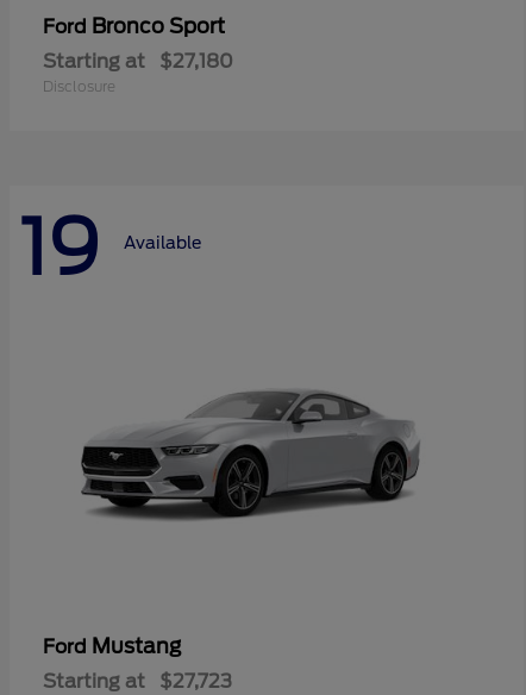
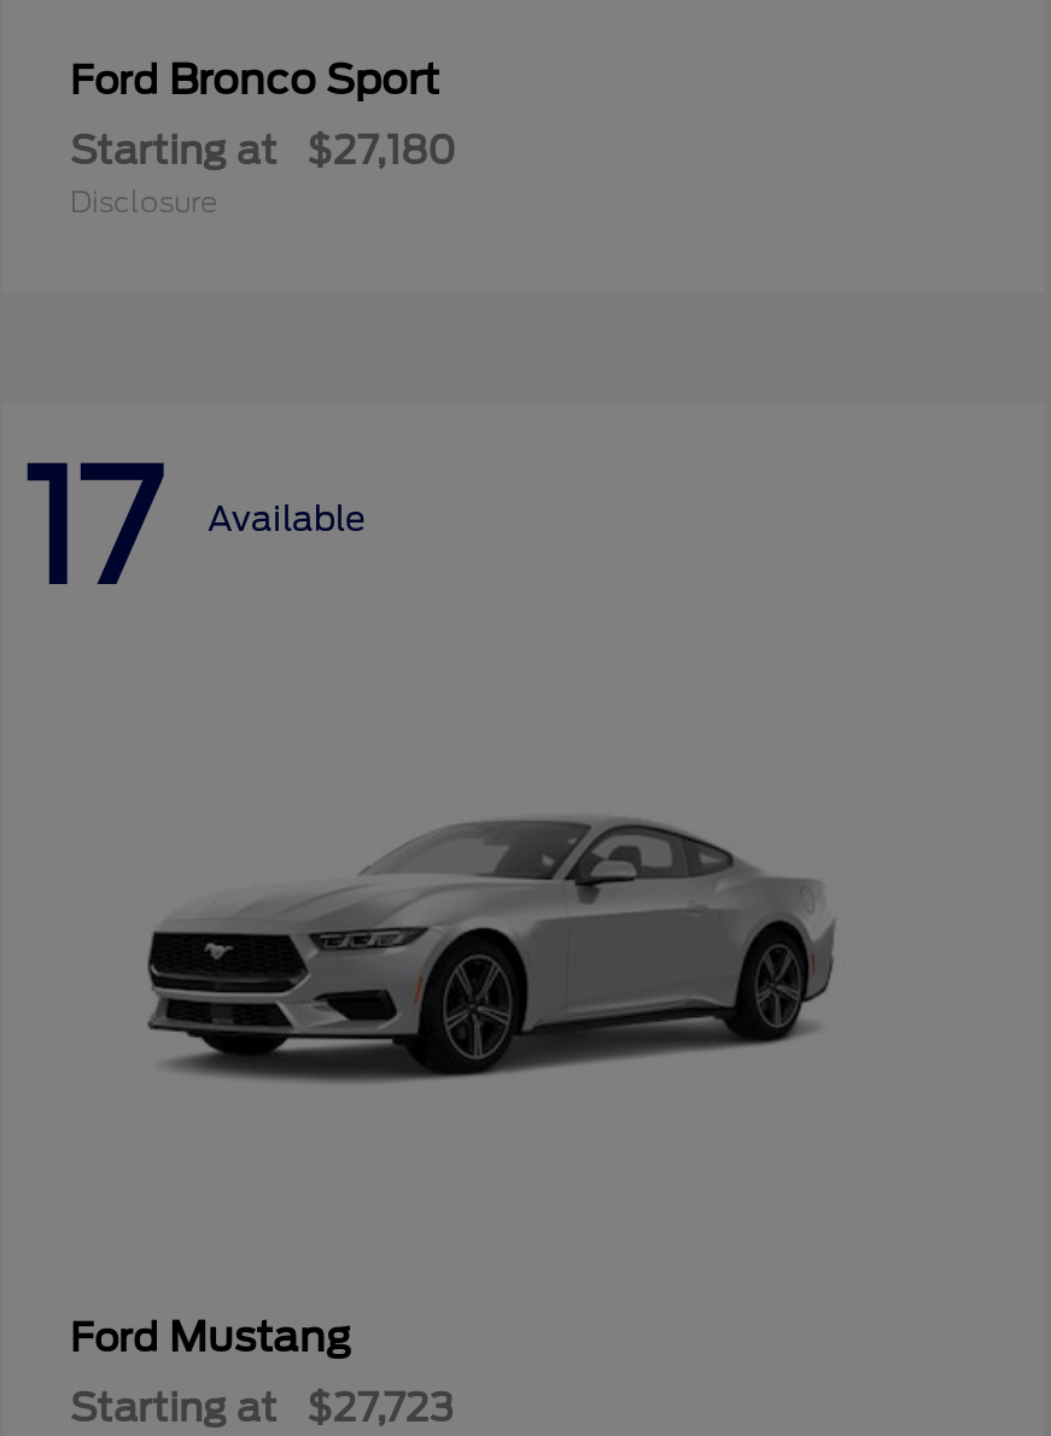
[19,203,201,293] 19 Available -> [22,438,364,621] 17 Available

